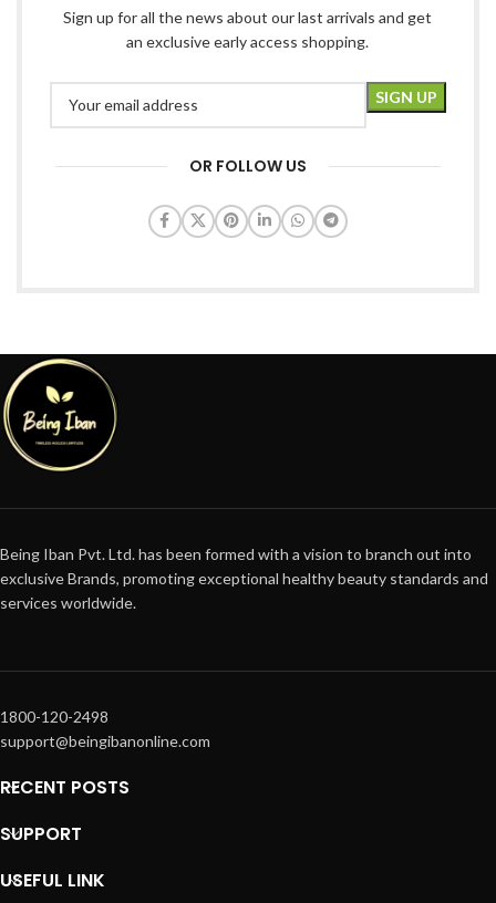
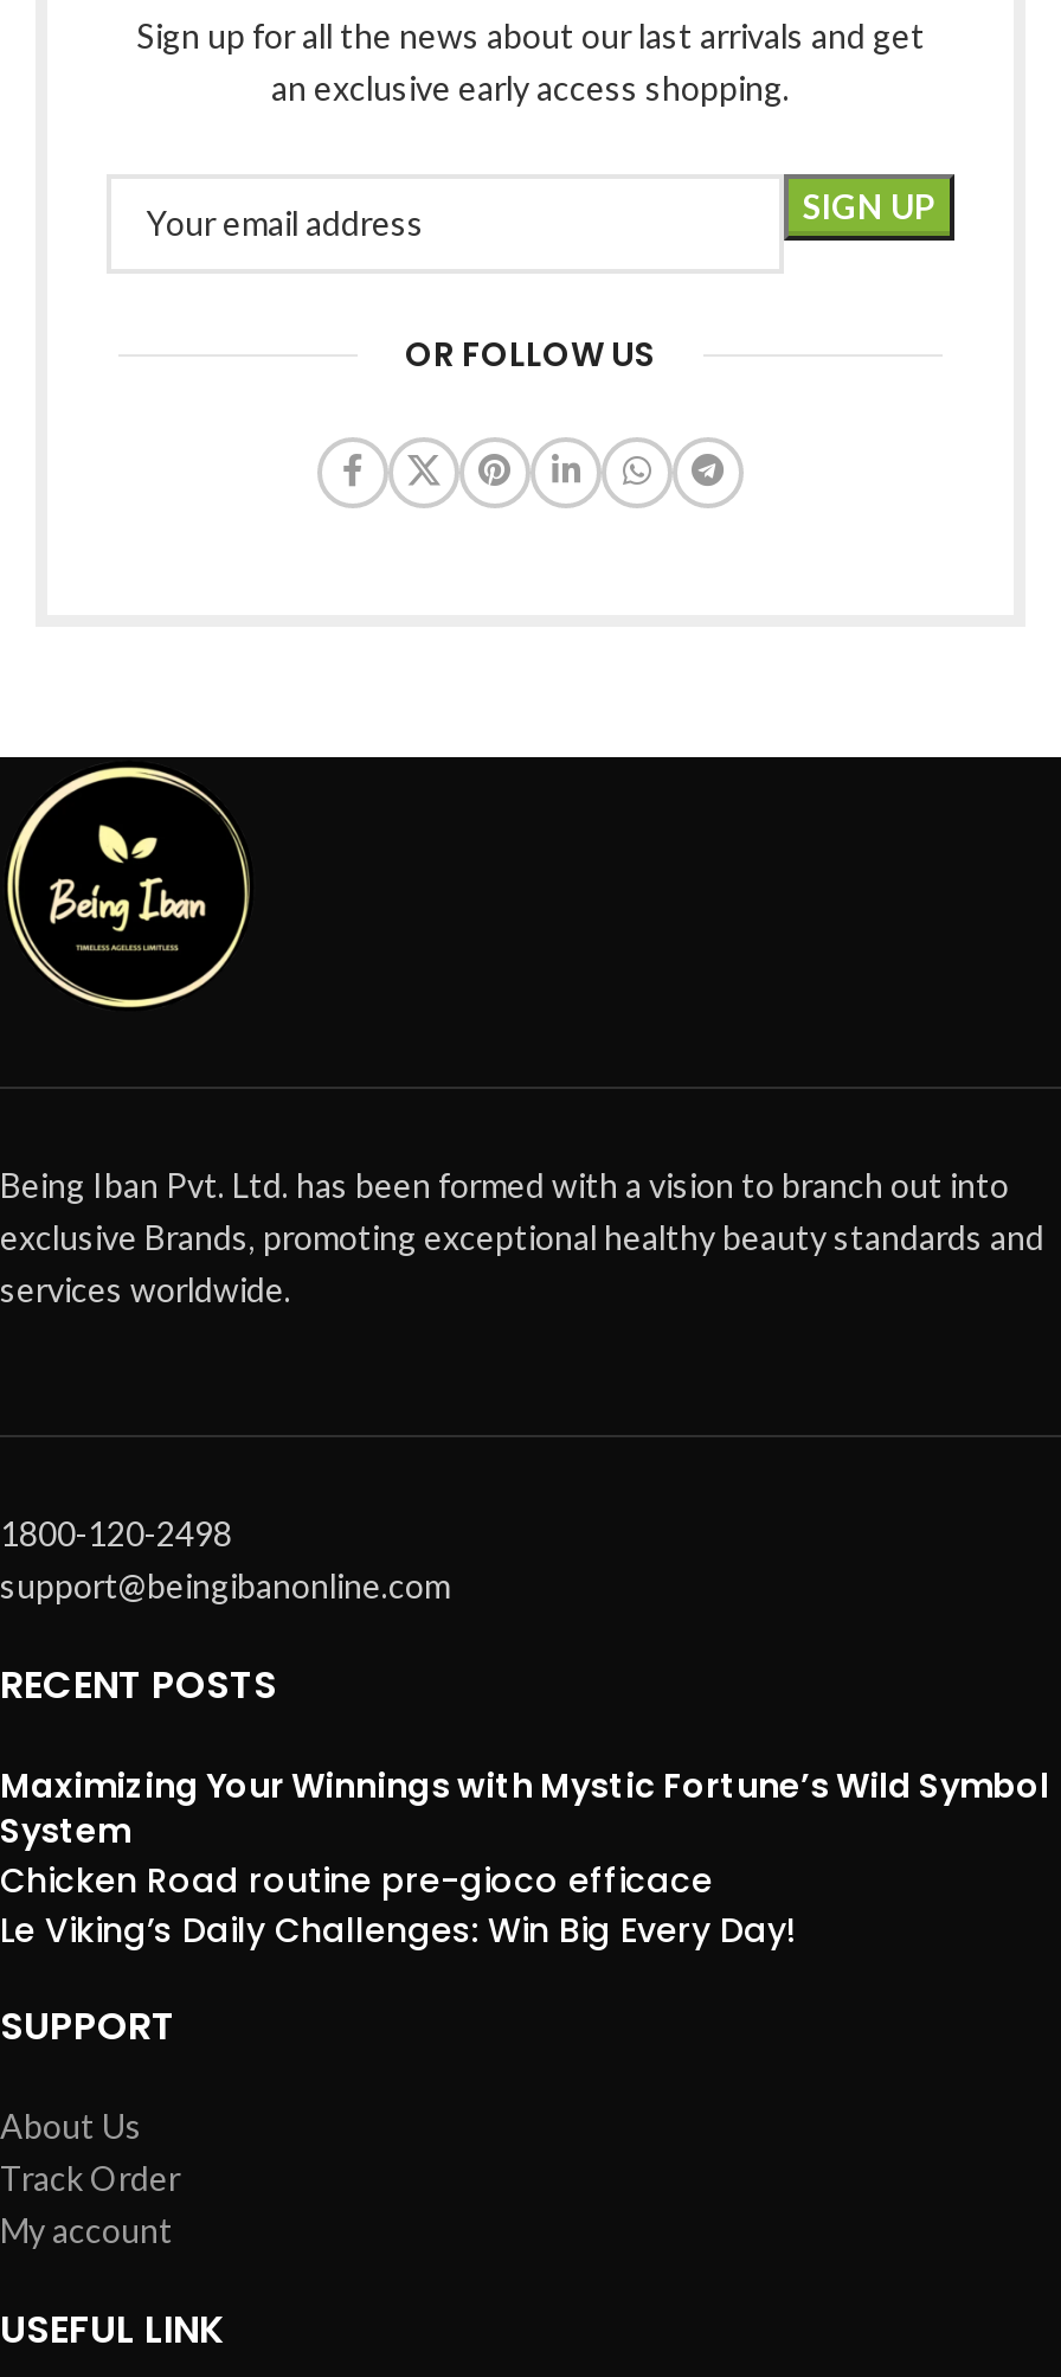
none -> [0,1762,1049,1954] Maximizing Your Winnings with Mystic Fortune’s Wild Symbol | System | Chicken Road routine pre-gioco efficace | Le Viking’s Daily Challenges: Win Big Every Day!
none -> [0,2106,180,2250] About Us | Track Order | My account

